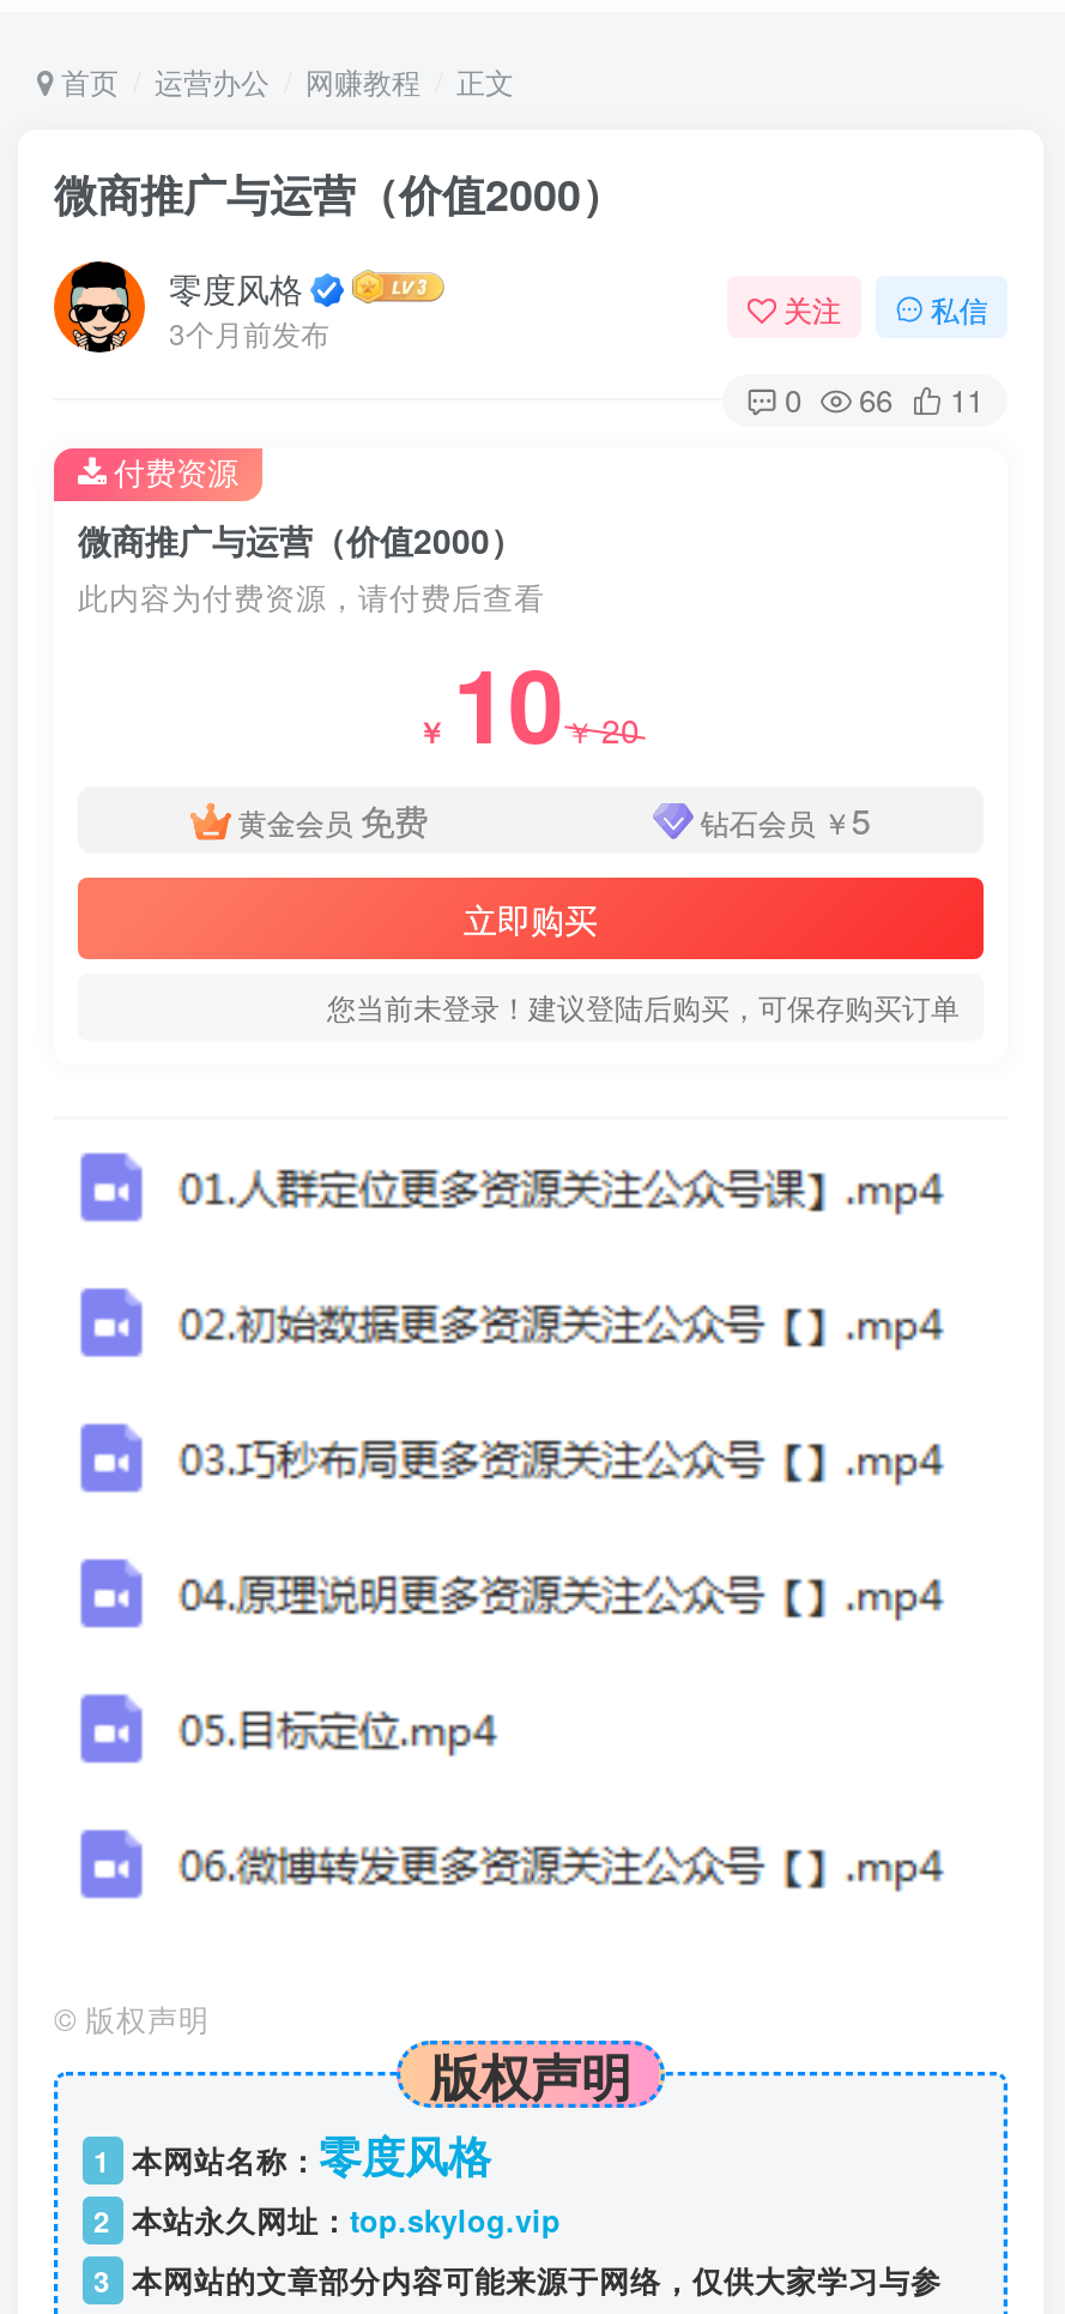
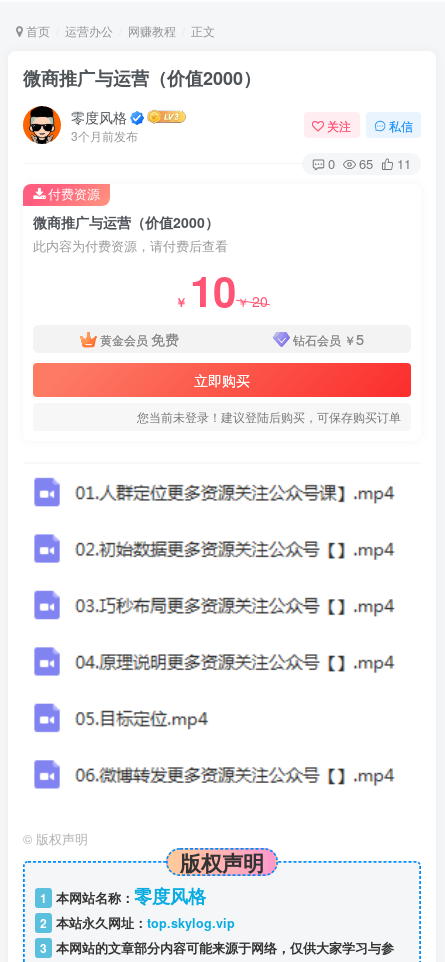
[785,376,984,422] 0 66 11 -> [328,154,411,173] 0 65 11

